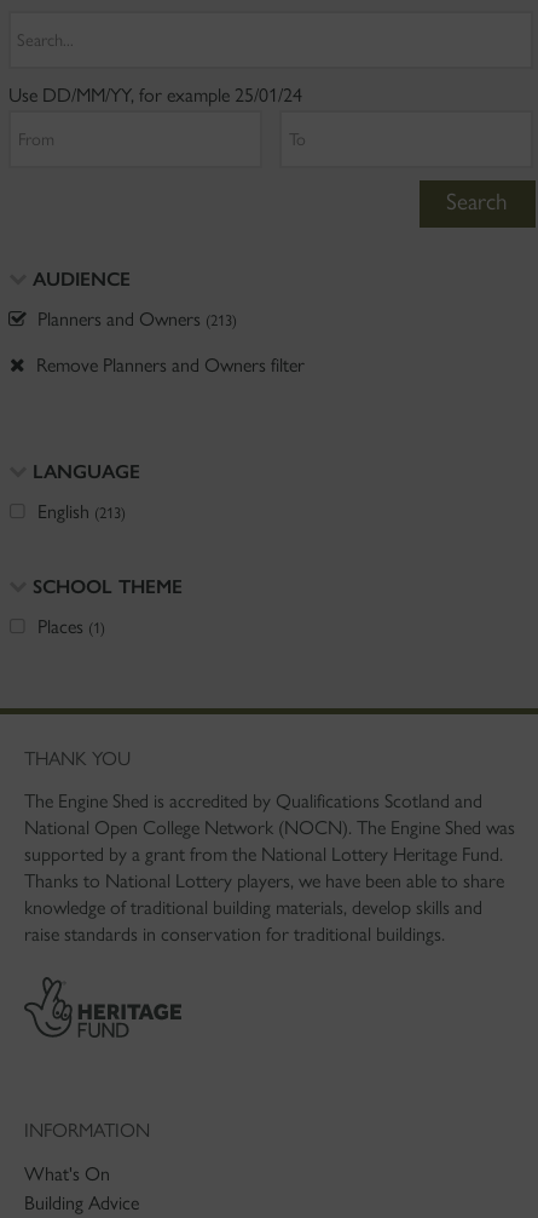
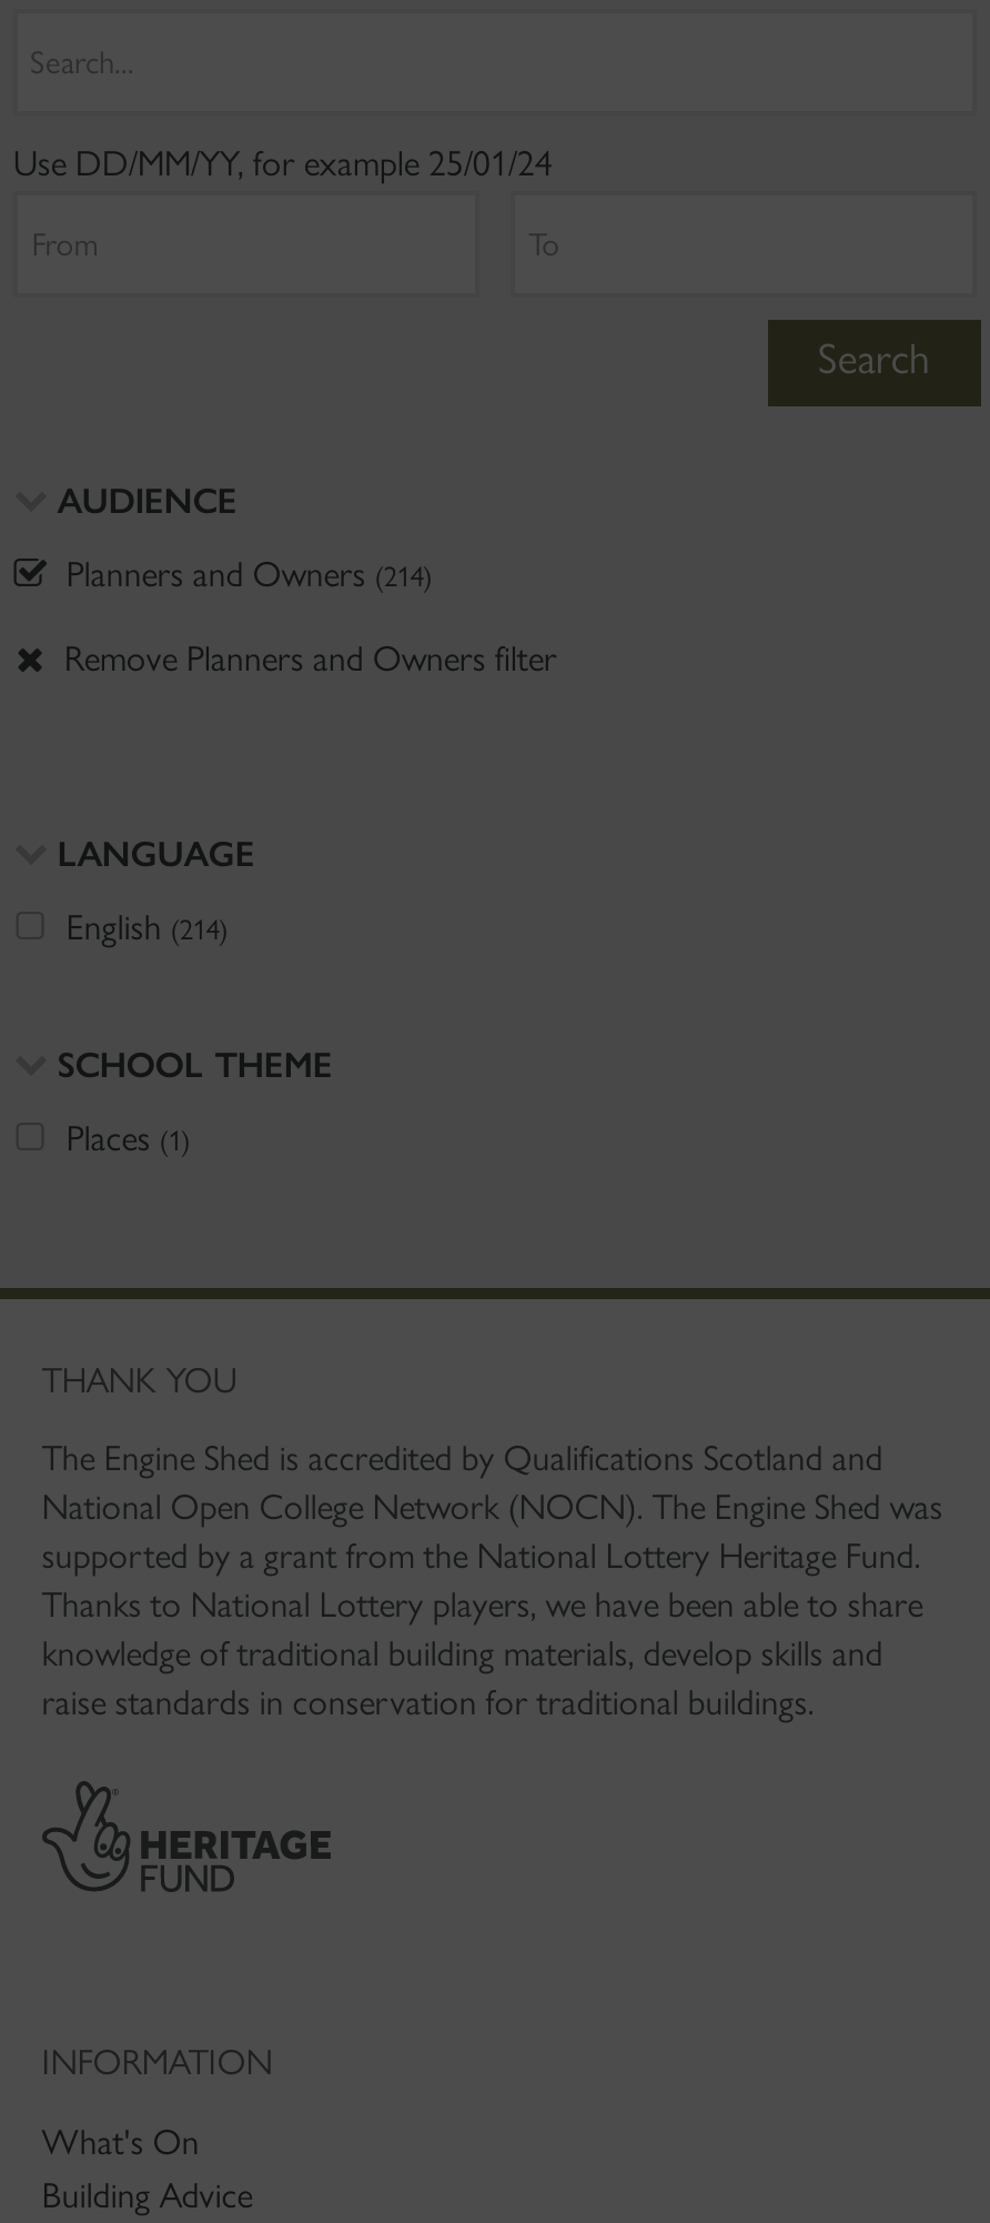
[37,308,237,331] Planners and Owners (213) -> [66,554,432,596] Planners and Owners (214)
[37,500,125,523] English (213) -> [66,906,228,948] English (214)

